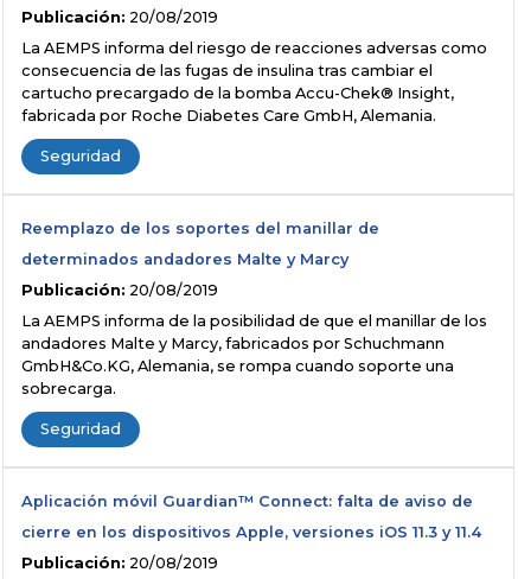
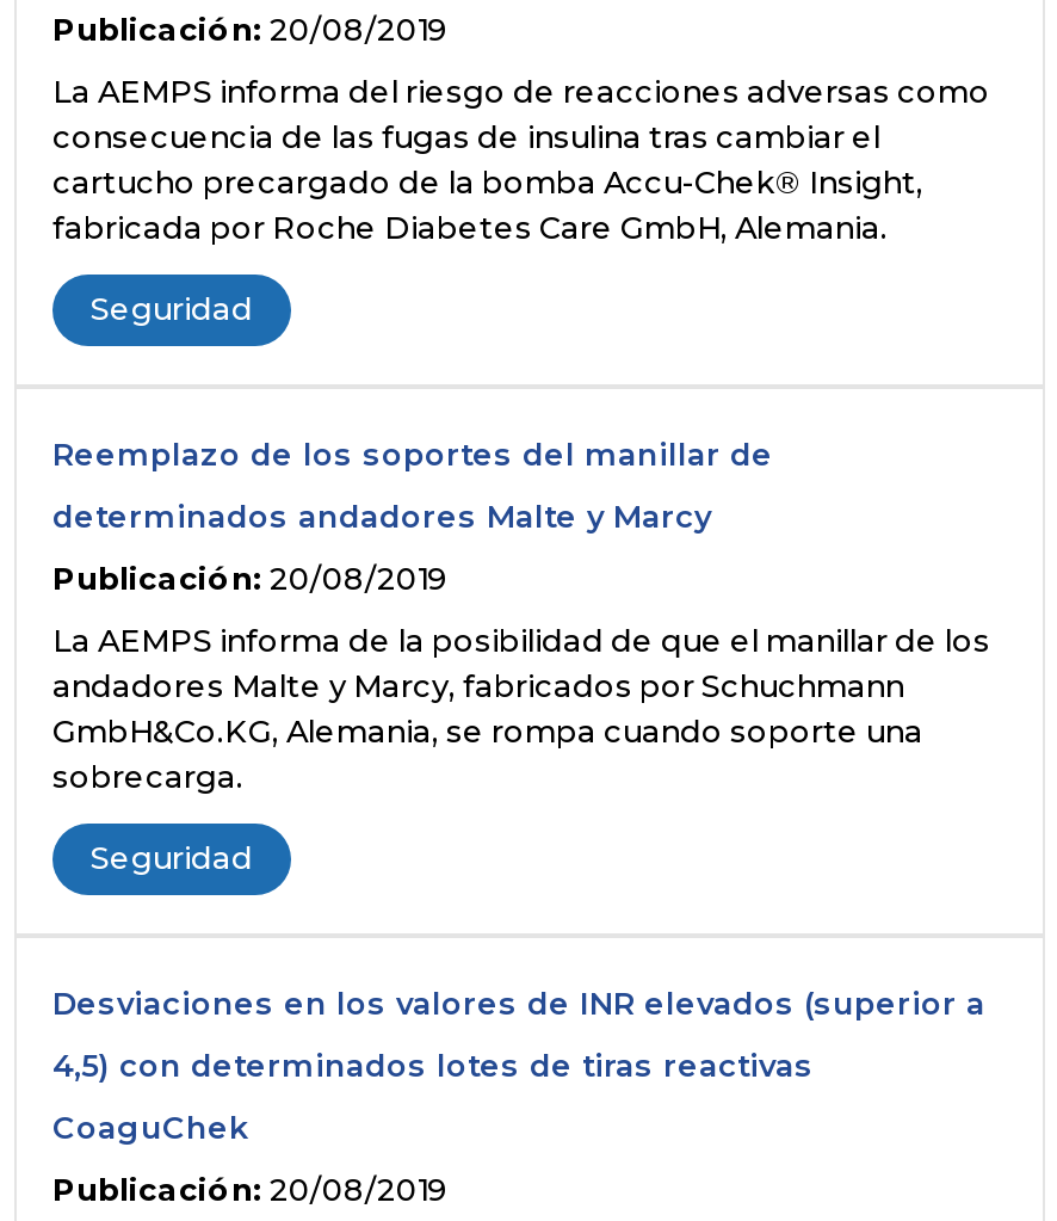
[21,492,481,541] Aplicación móvil Guardian™ Connect: falta de aviso de | cierre en los dispositivos Apple, versiones iOS 11.3 y 11.4 -> [52,986,985,1146] Desviaciones en los valores de INR elevados (superior a | 4,5) con determinados lotes de tiras reactivas | CoaguChek

